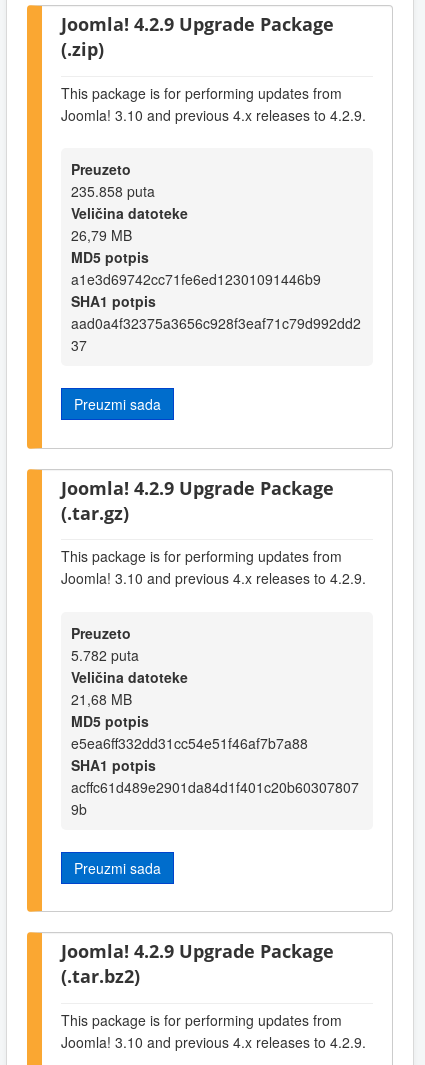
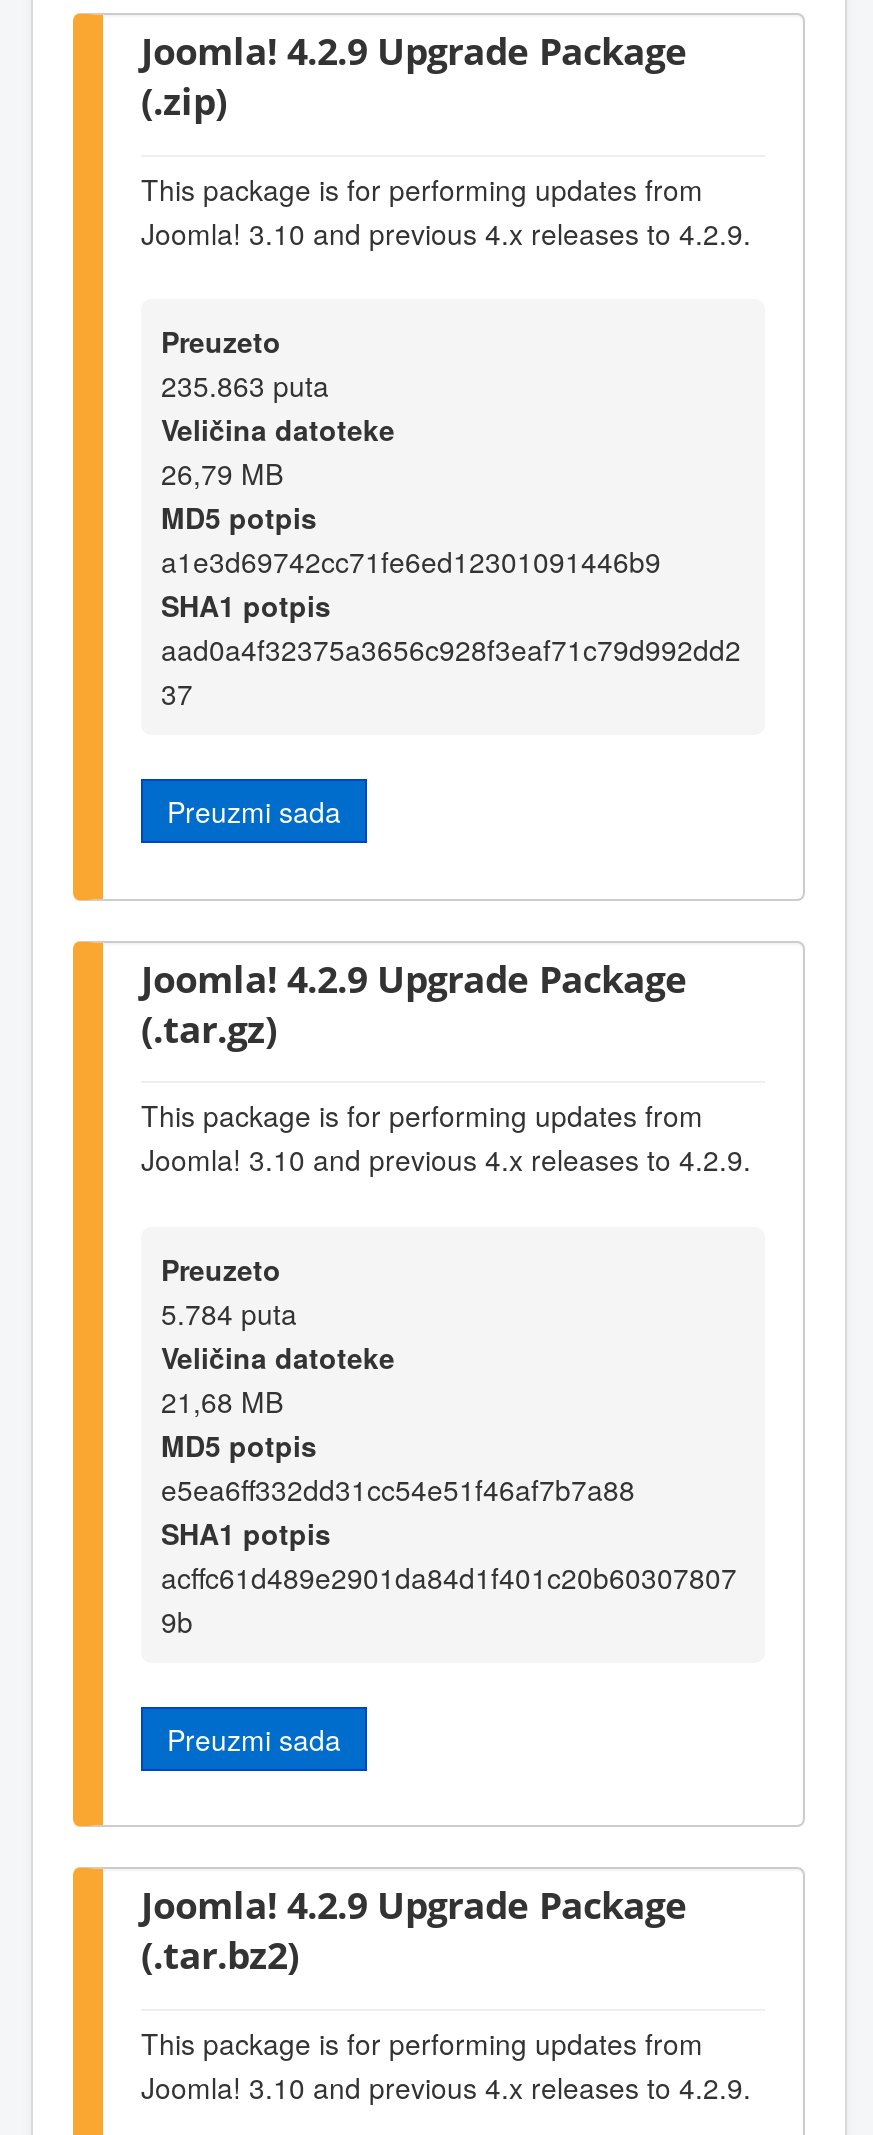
[71,181,155,201] 235.858 puta -> [161,366,329,406] 235.863 puta
[71,645,139,665] 5.782 puta -> [161,1292,297,1332] 5.784 puta

